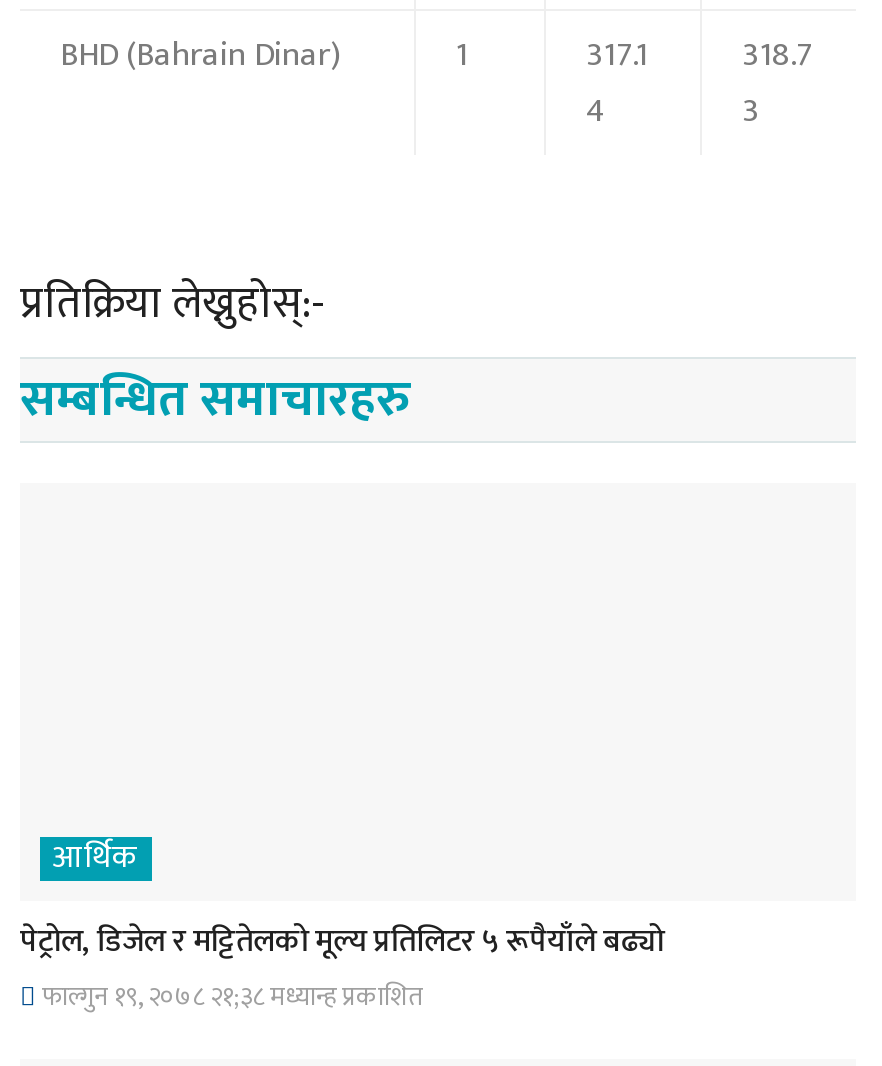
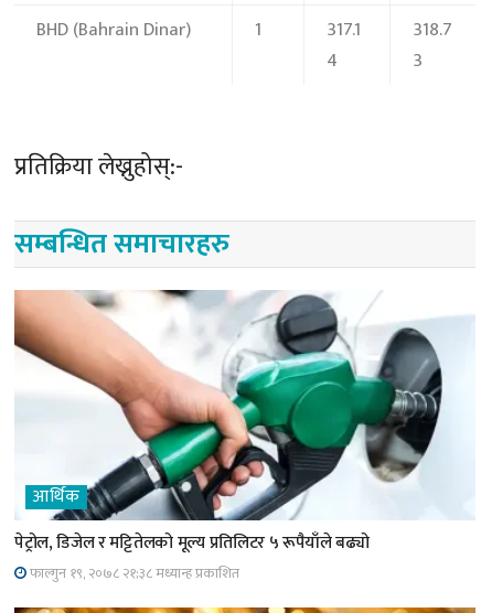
none -> [13,289,462,521] [image]

